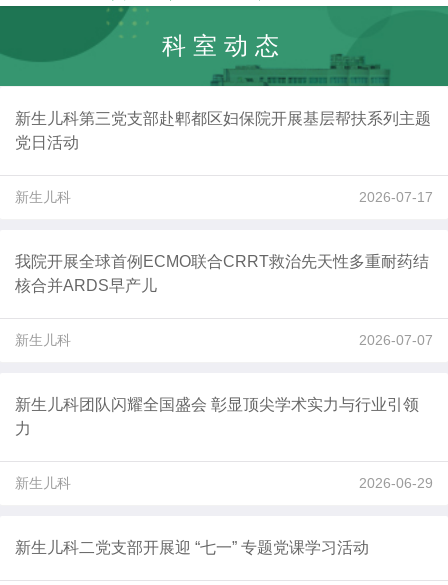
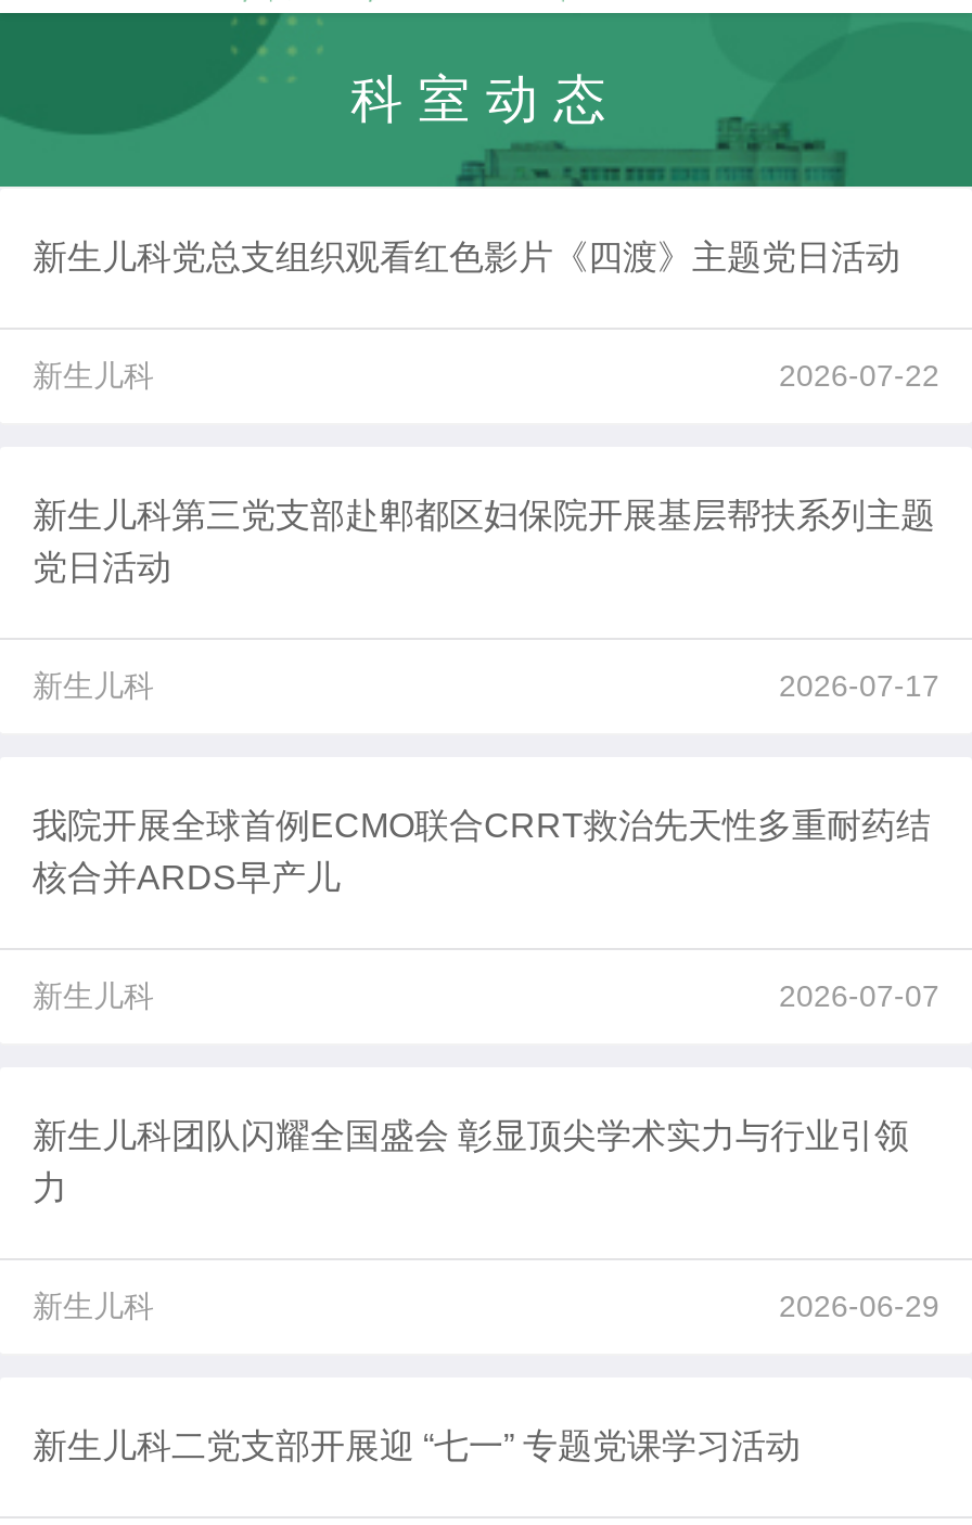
none -> [33,239,939,393] 新生儿科党总支组织观看红色影片《四渡》主题党日活动 | 新生儿科 | 2026-07-22

